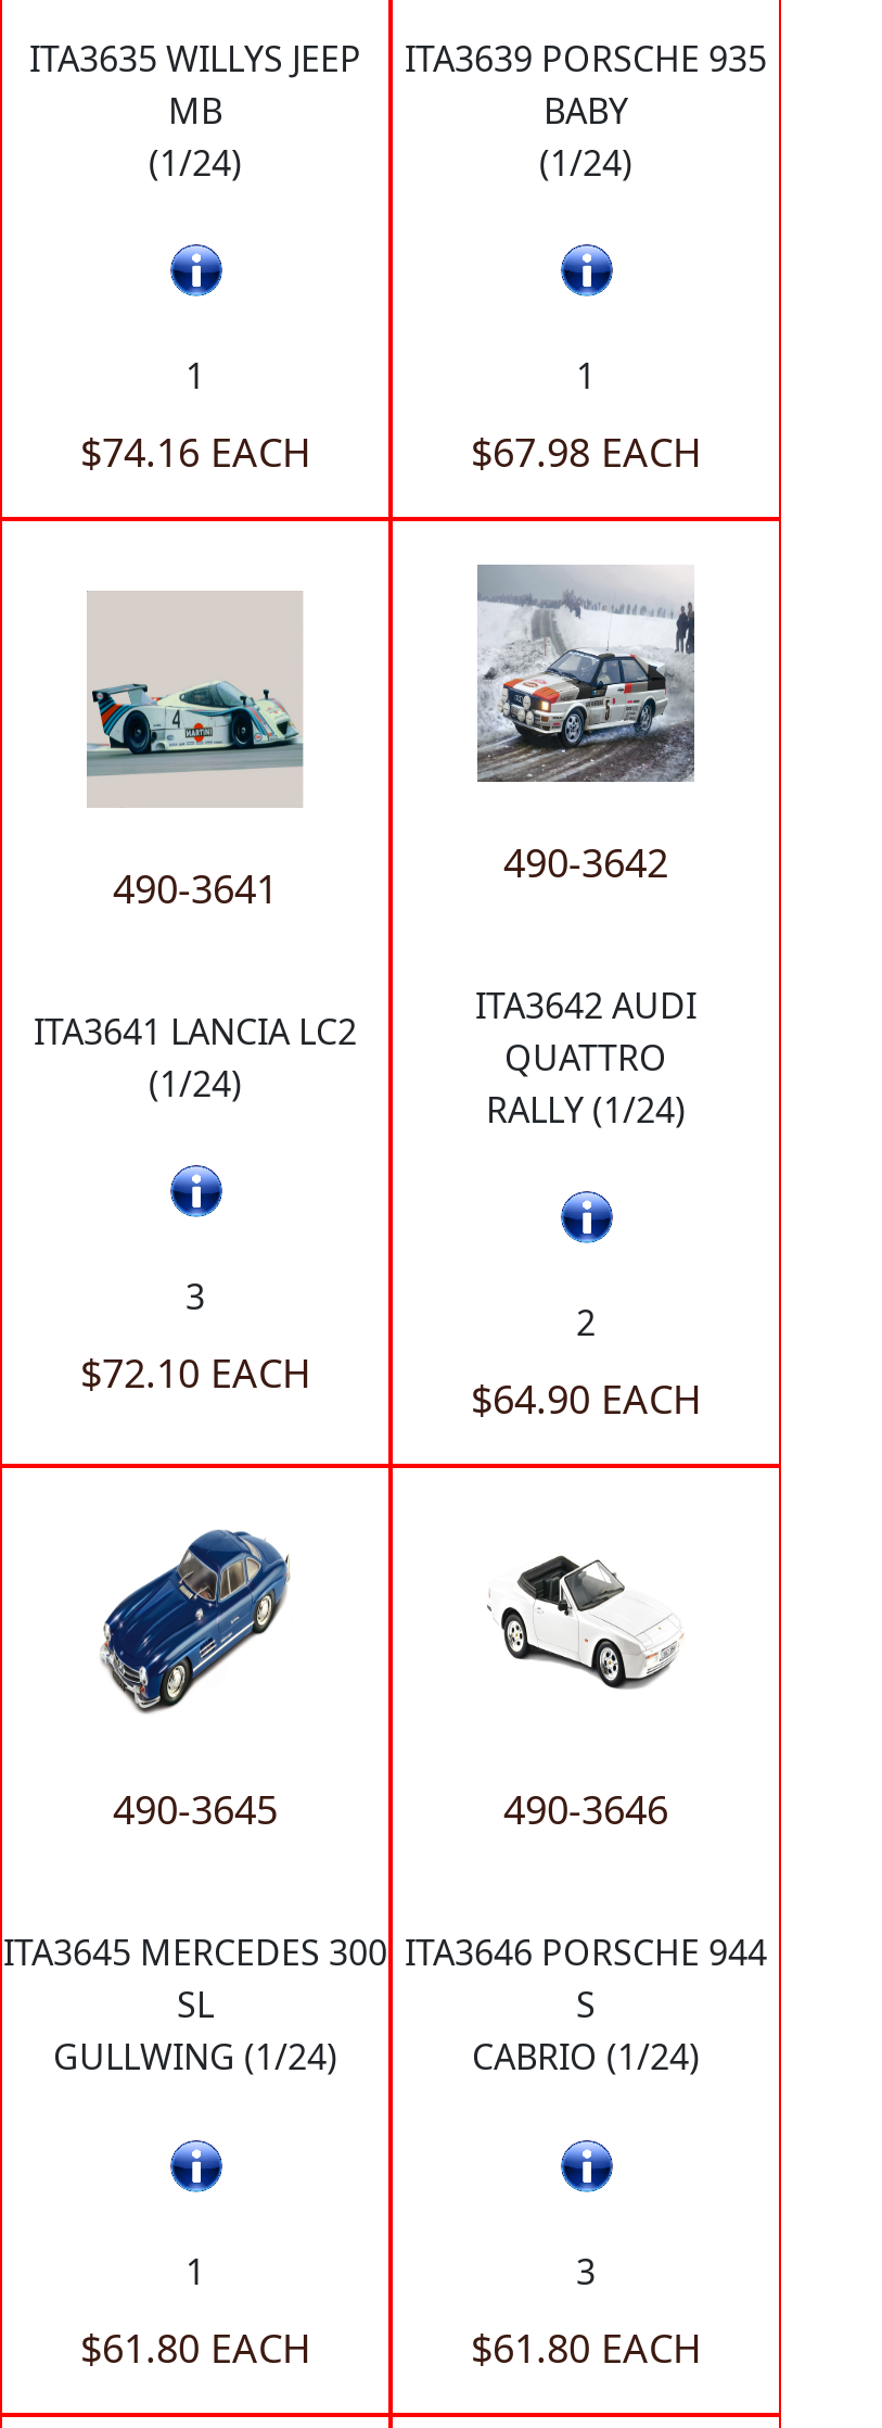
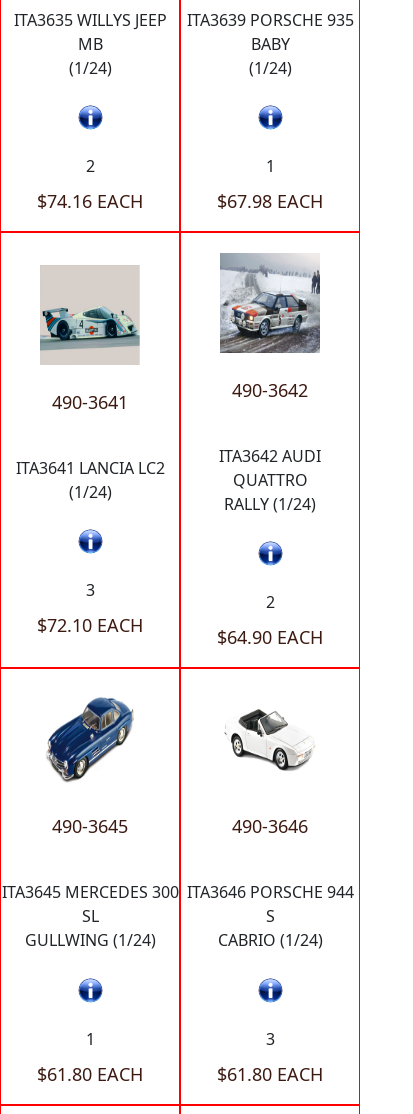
[186,352,205,400] 1 -> [85,155,94,177] 2

